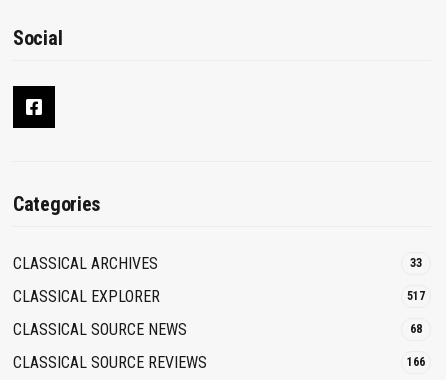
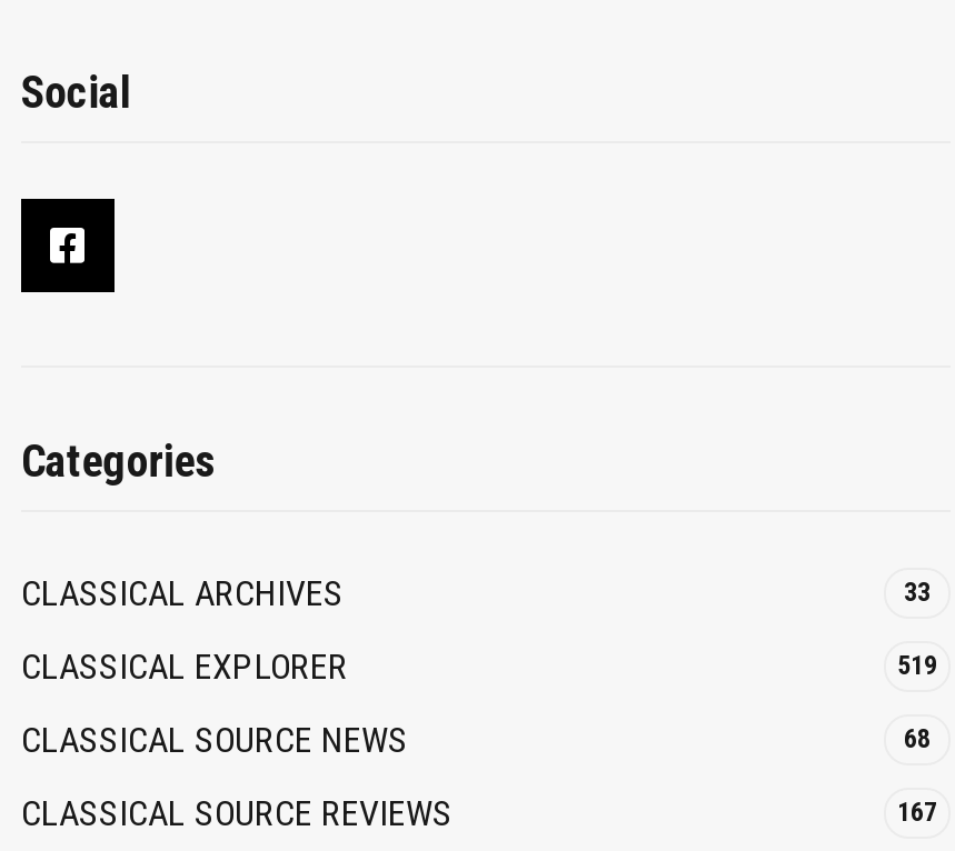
[407,289,425,303] 517 -> [897,649,937,681] 519
[407,355,425,369] 166 -> [897,796,937,827] 167

